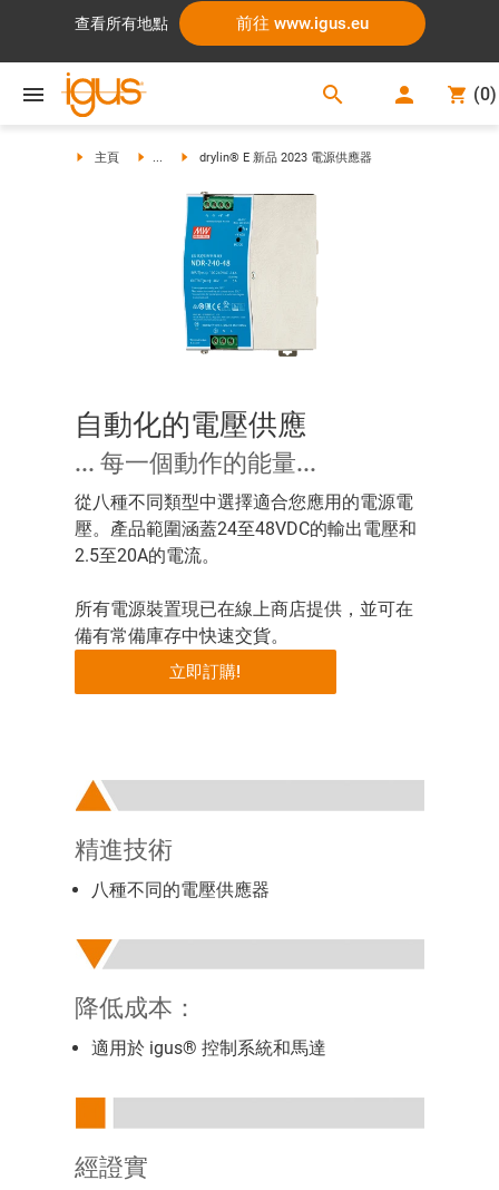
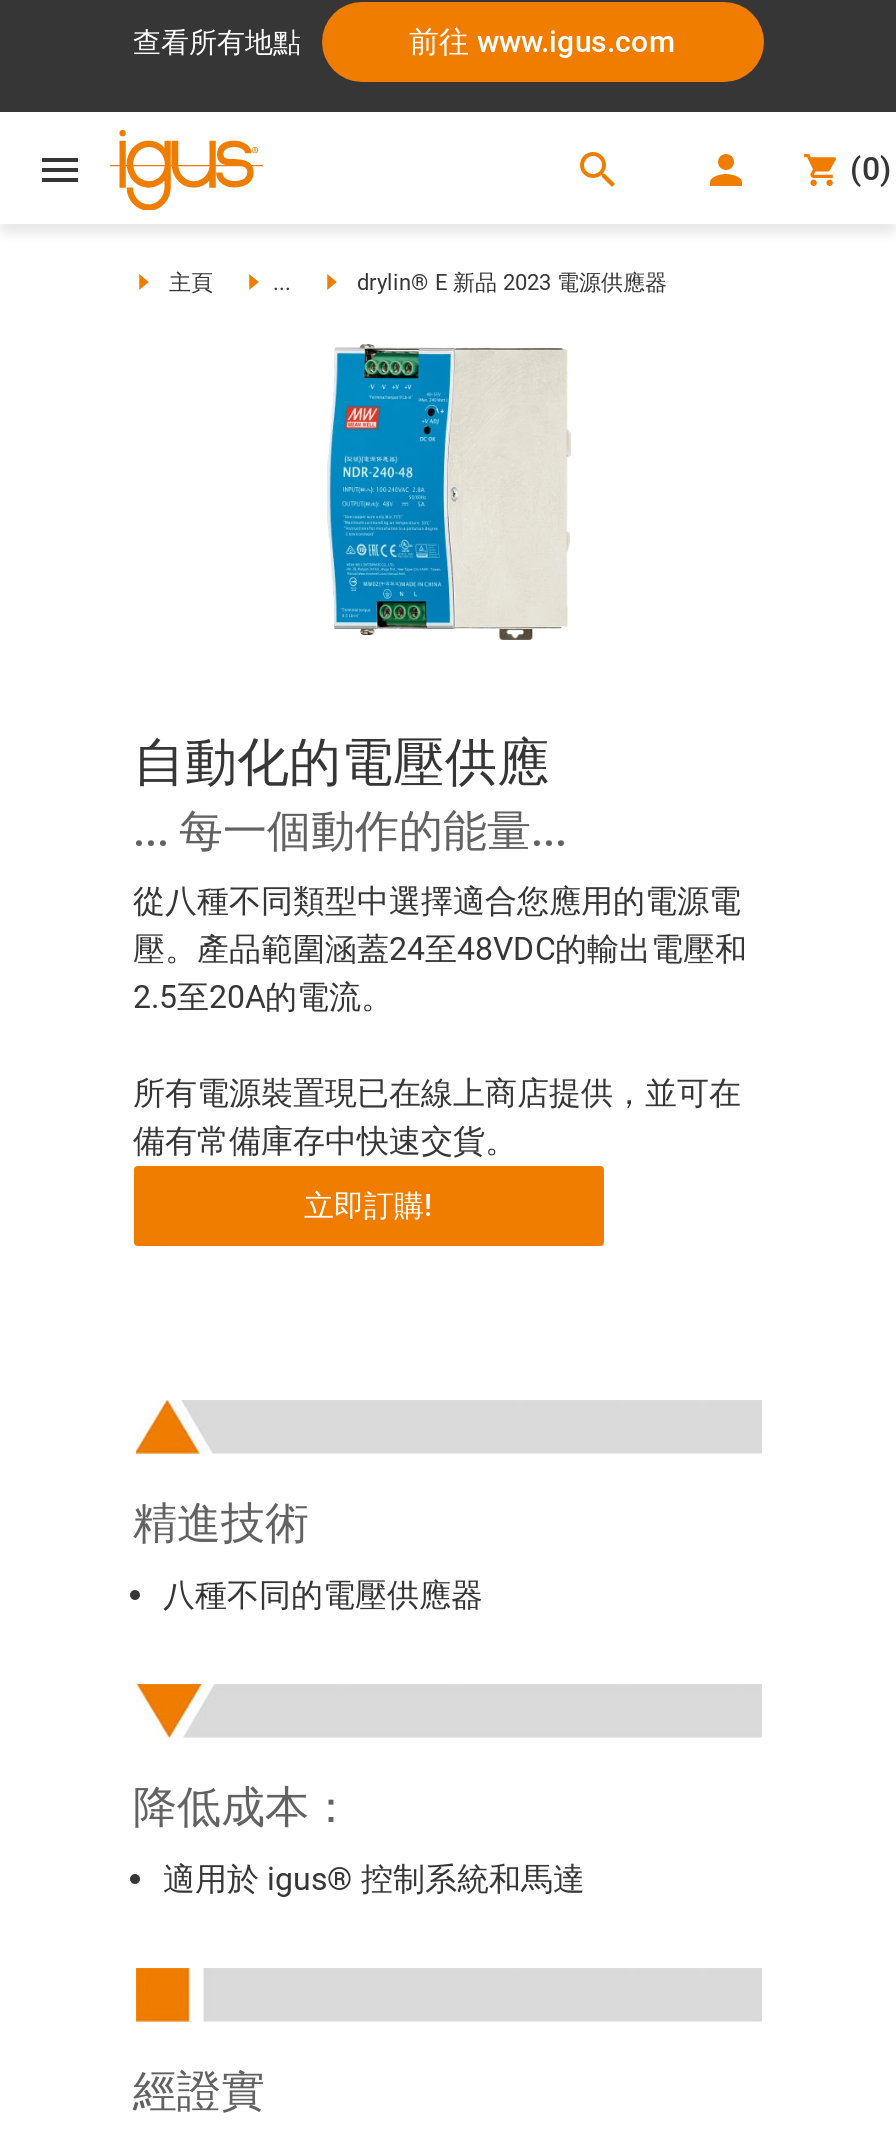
[236,13,368,33] 前往 www.igus.eu -> [409,24,675,60] 前往 www.igus.com

